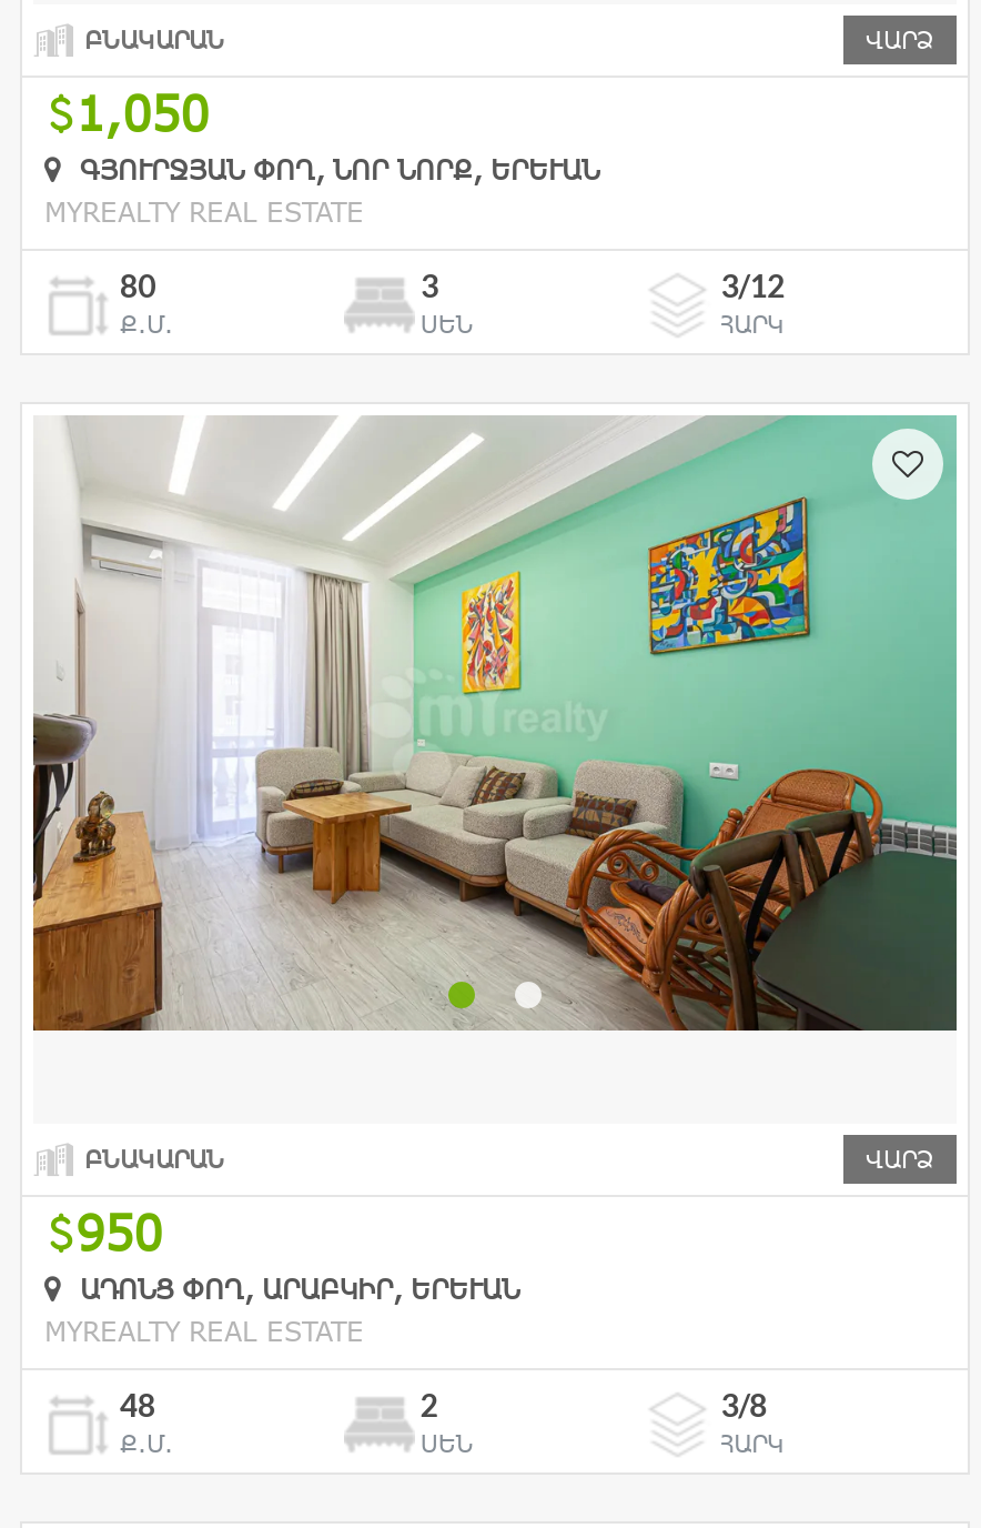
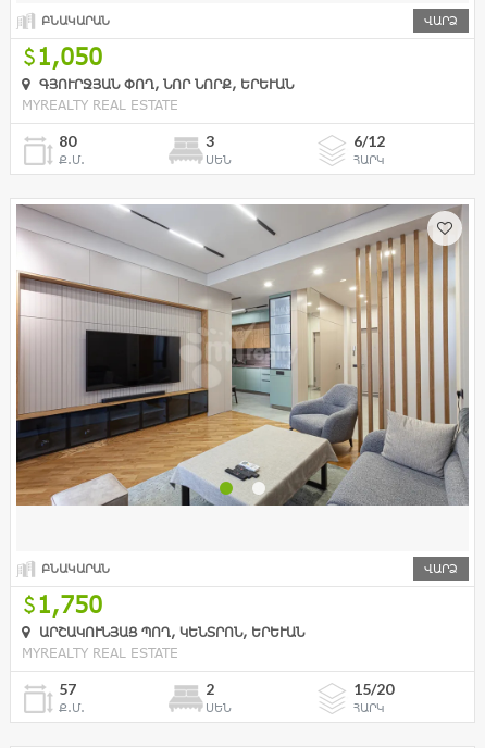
[721,267,785,304] 3/12 -> [353,132,385,150] 6/12
[31,415,957,1033] [image] -> [15,204,469,507] [image]
[75,1204,162,1259] 950 -> [37,590,102,618] 1,750
[71,1273,502,1304] ԱԴՈՆՑ ՓՈՂ, ԱՐԱԲԿԻՐ, ԵՐԵՒԱՆ -> [35,624,296,639] ԱՐՇԱԿՈՒՆՅԱՑ ՊՈՂ, ԿԵՆՏՐՈՆ, ԵՐԵՒԱՆ
[120,1386,155,1424] 48 -> [59,680,76,698] 57
[721,1386,767,1424] 3/8 -> [353,680,393,698] 15/20

